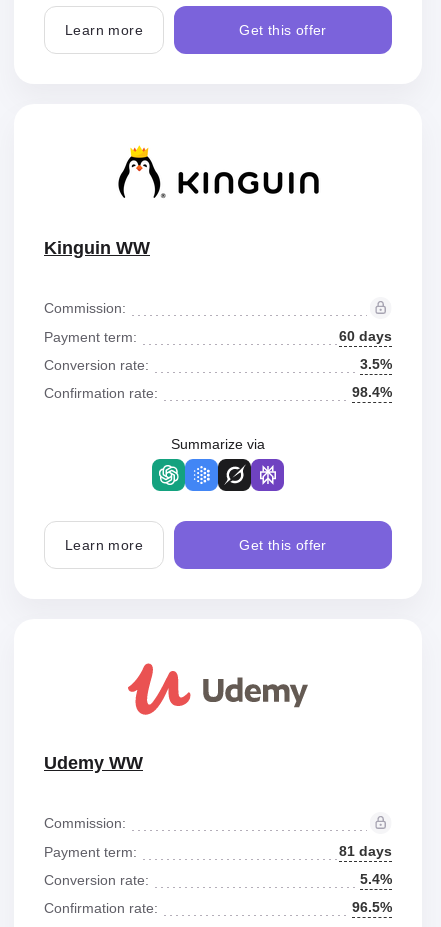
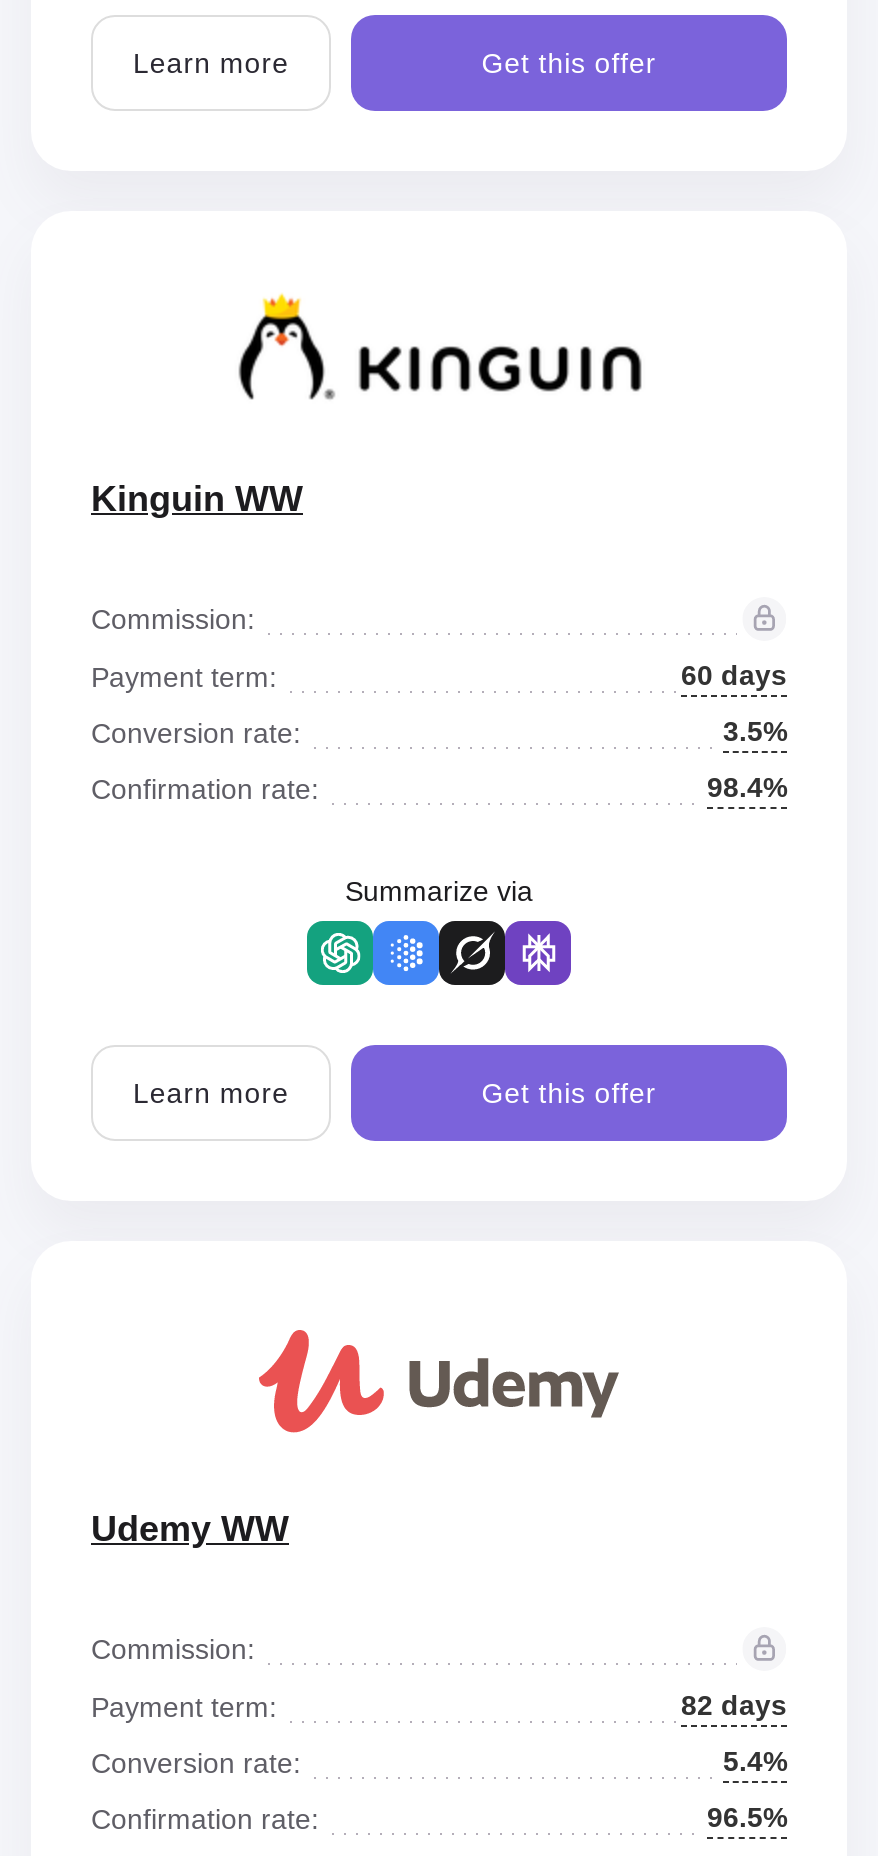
[339,843,392,859] 81 days -> [681,1689,787,1721] 82 days

